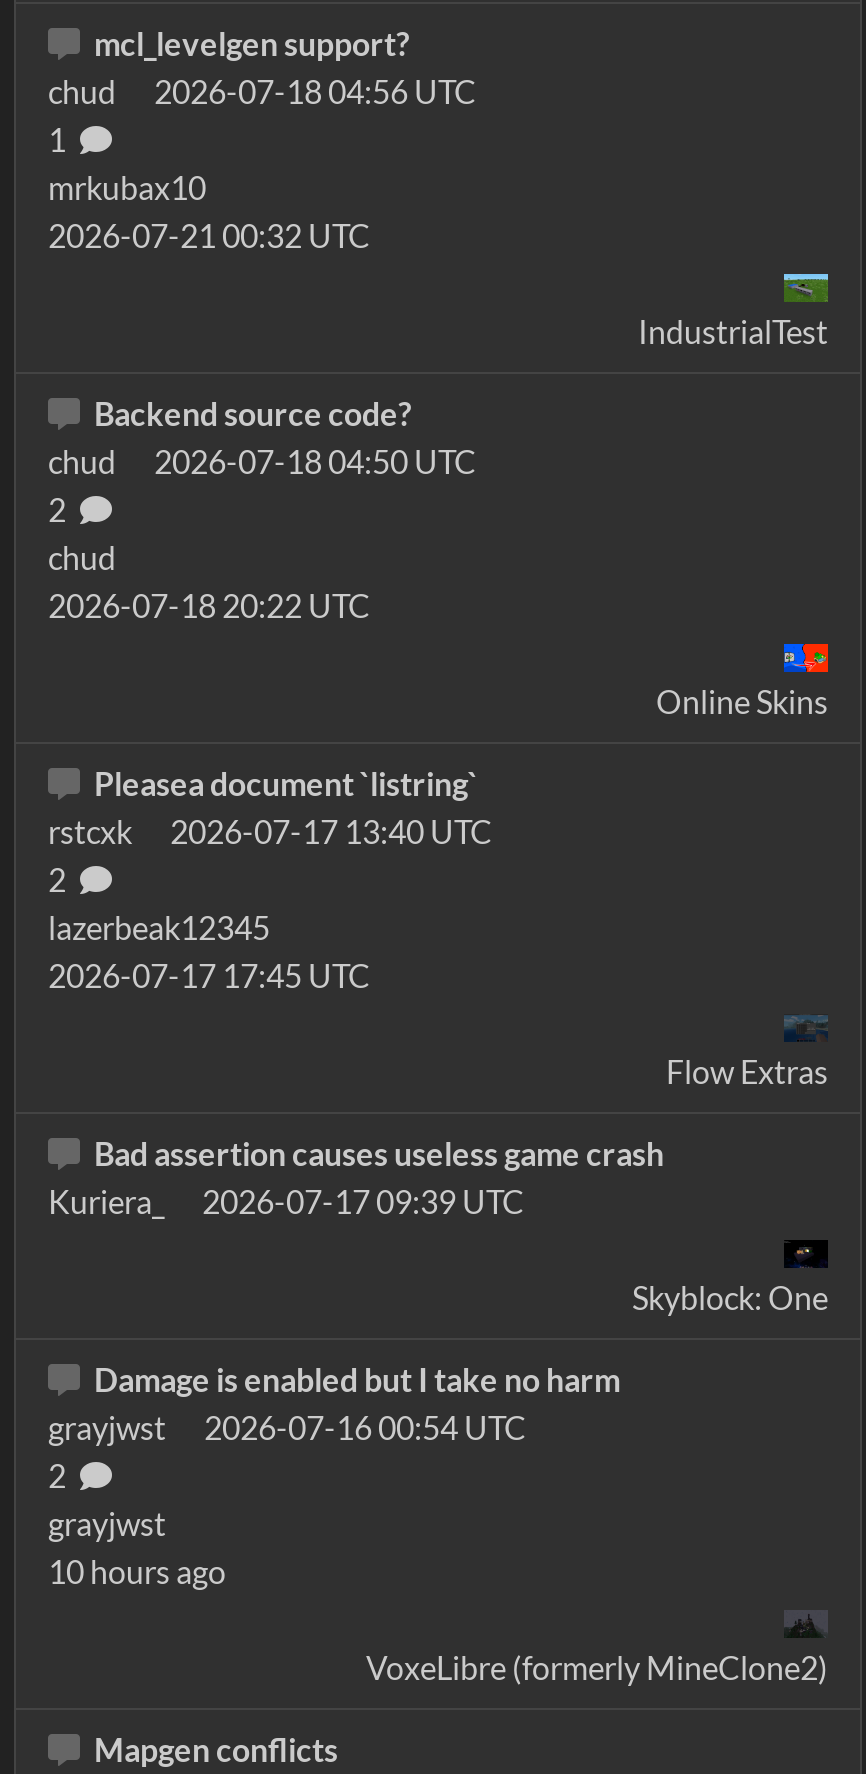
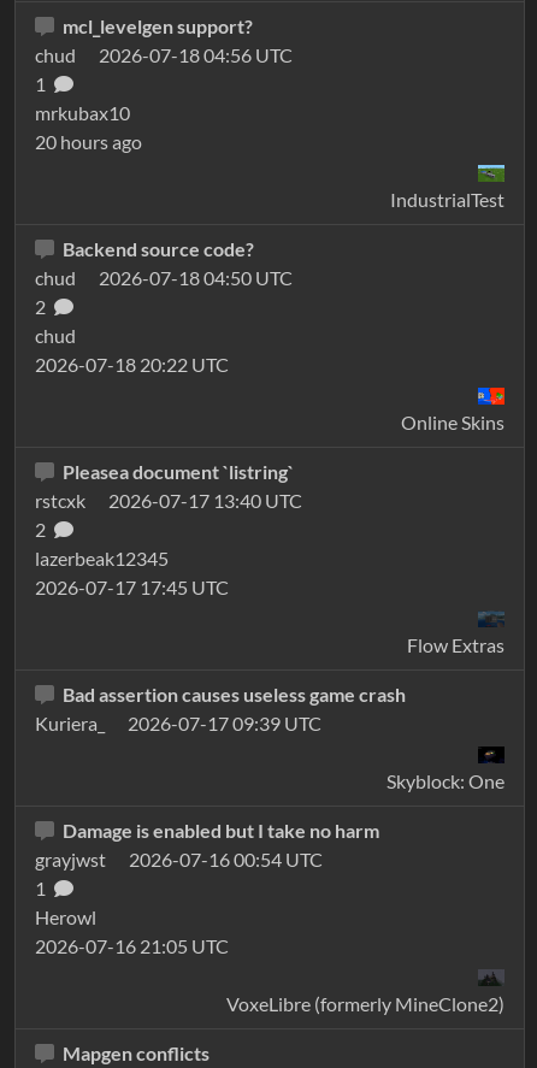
[48,216,370,254] 2026-07-21 00:32 UTC -> [35,130,142,153] 20 hours ago
[48,1456,226,1590] 2 | grayjwst | 10 hours ago -> [35,877,229,957] 1 | Herowl | 2026-07-16 21:05 UTC

